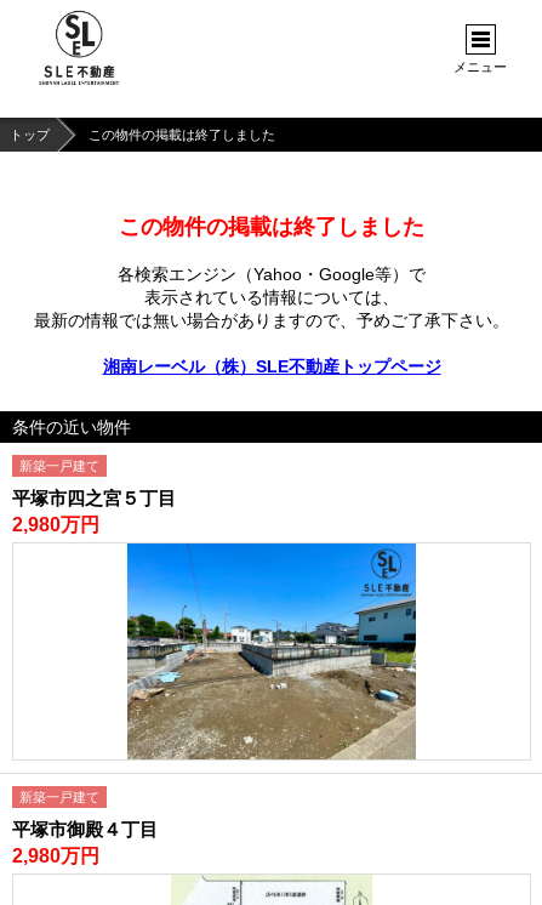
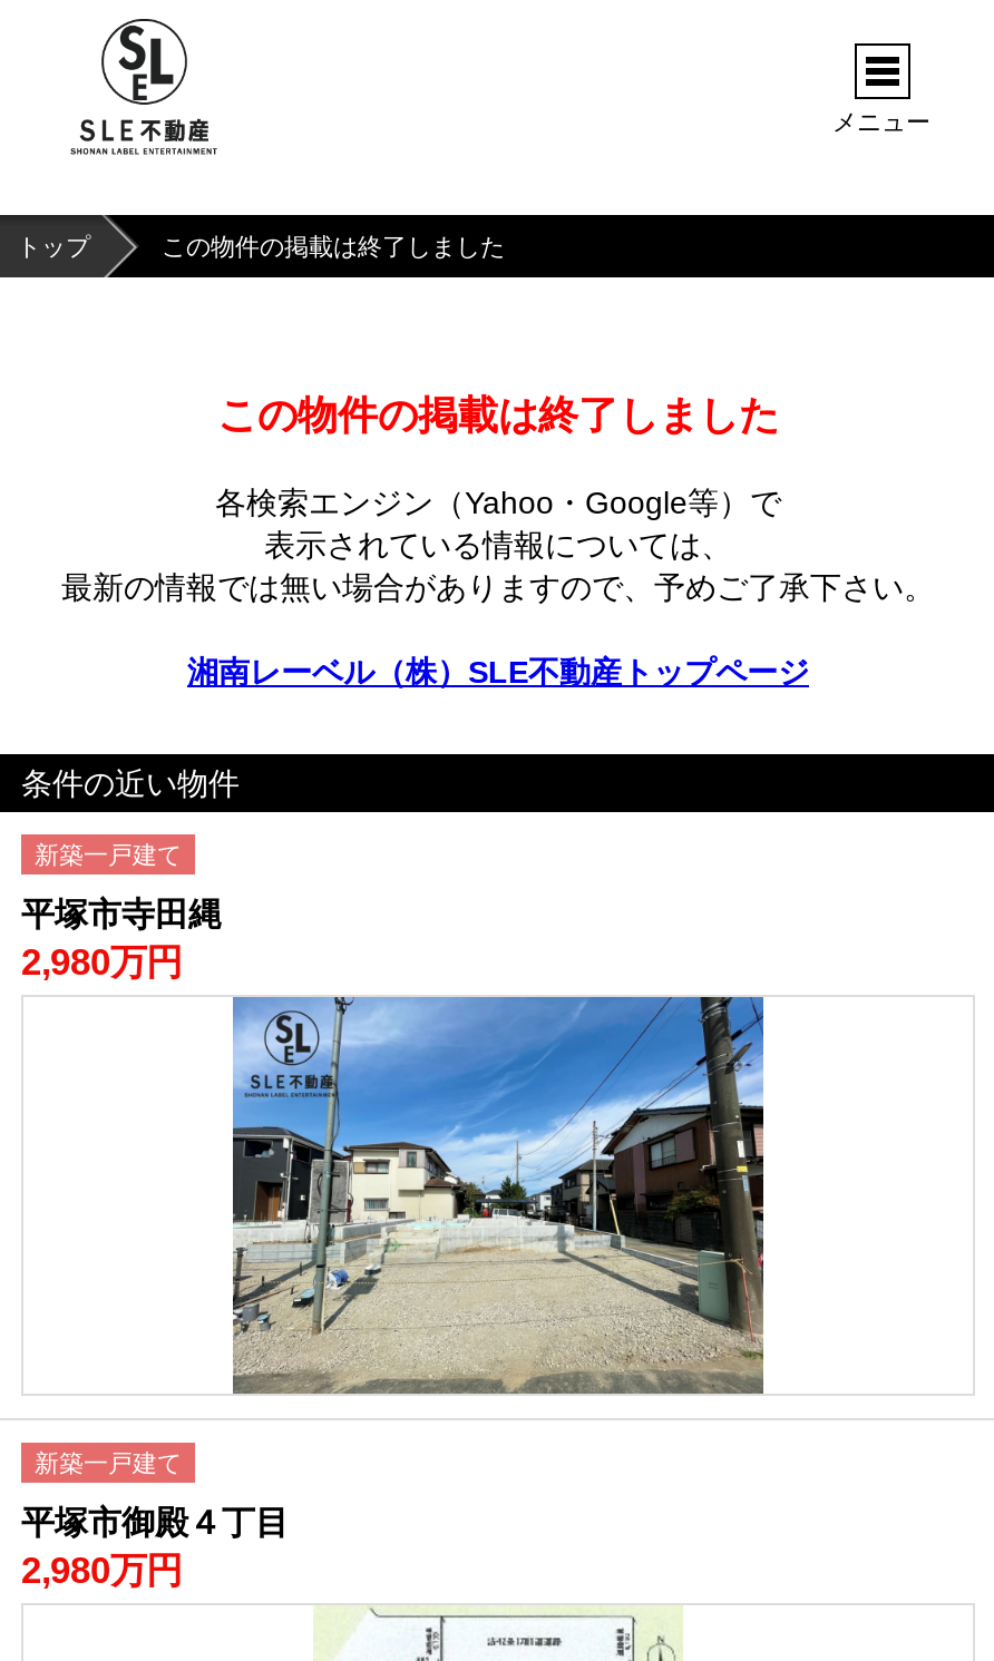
[12,488,176,508] 平塚市四之宮５丁目 -> [21,895,222,932] 平塚市寺田縄
[126,542,417,759] [image] -> [231,995,766,1394] [image]

